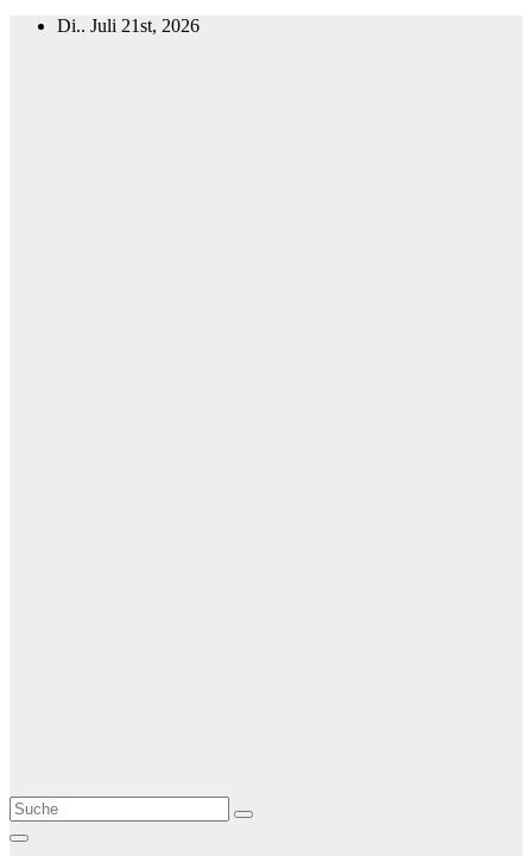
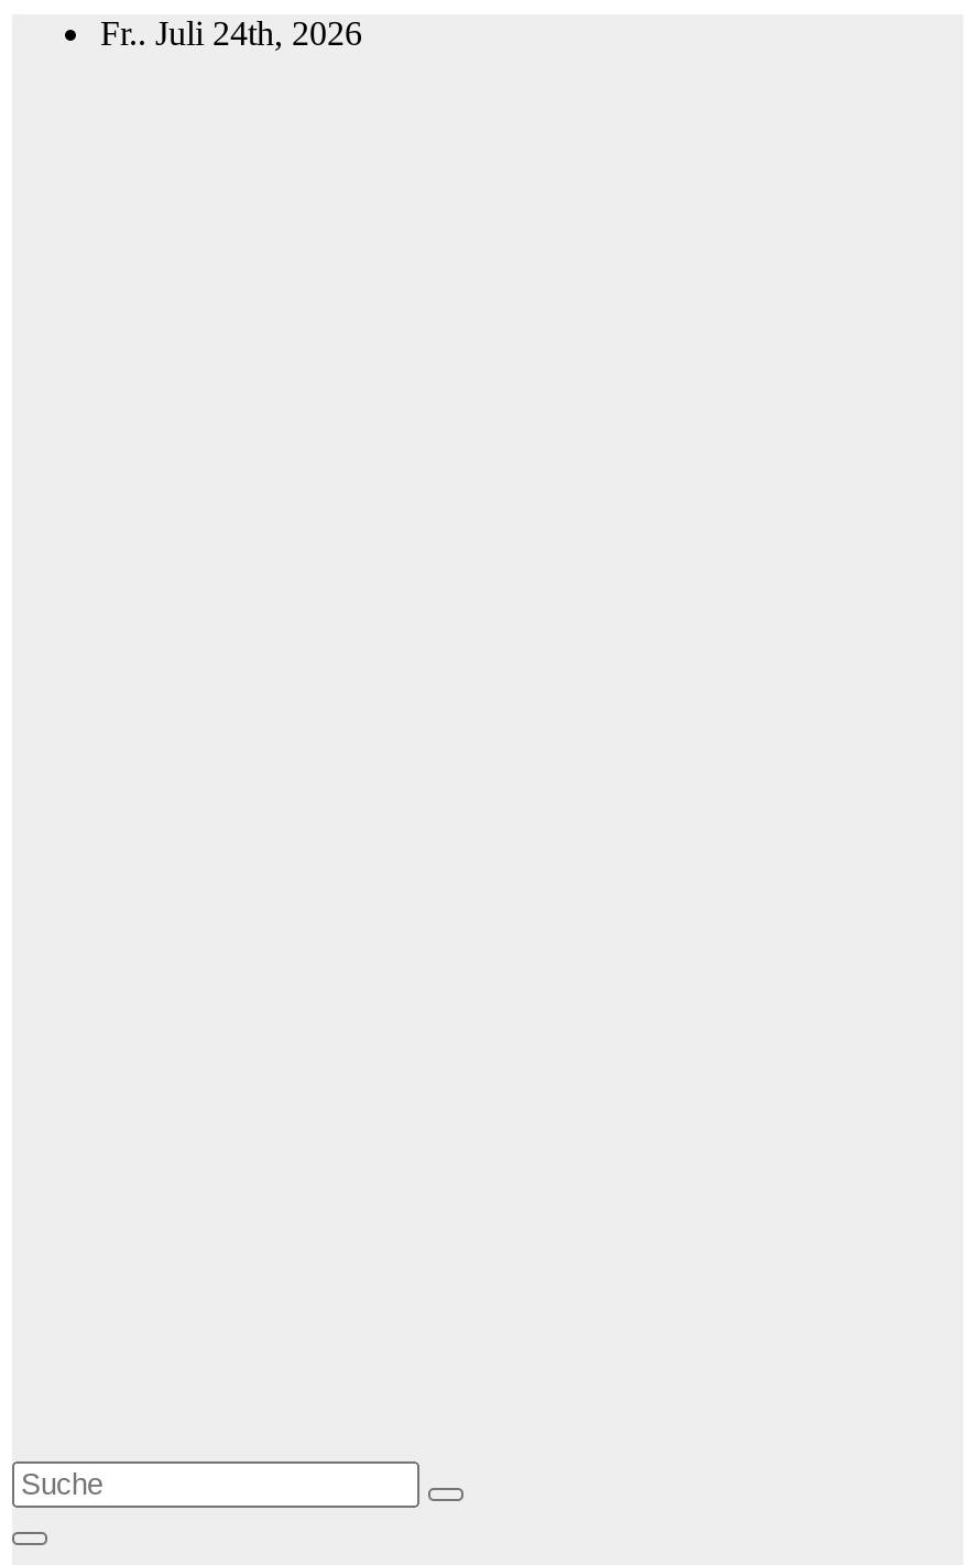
[57,15,200,36] Di.. Juli 21st, 2026 -> [100,14,362,52] Fr.. Juli 24th, 2026

